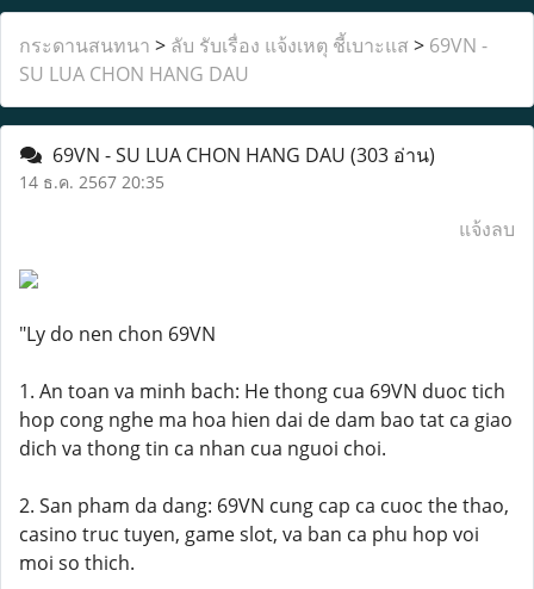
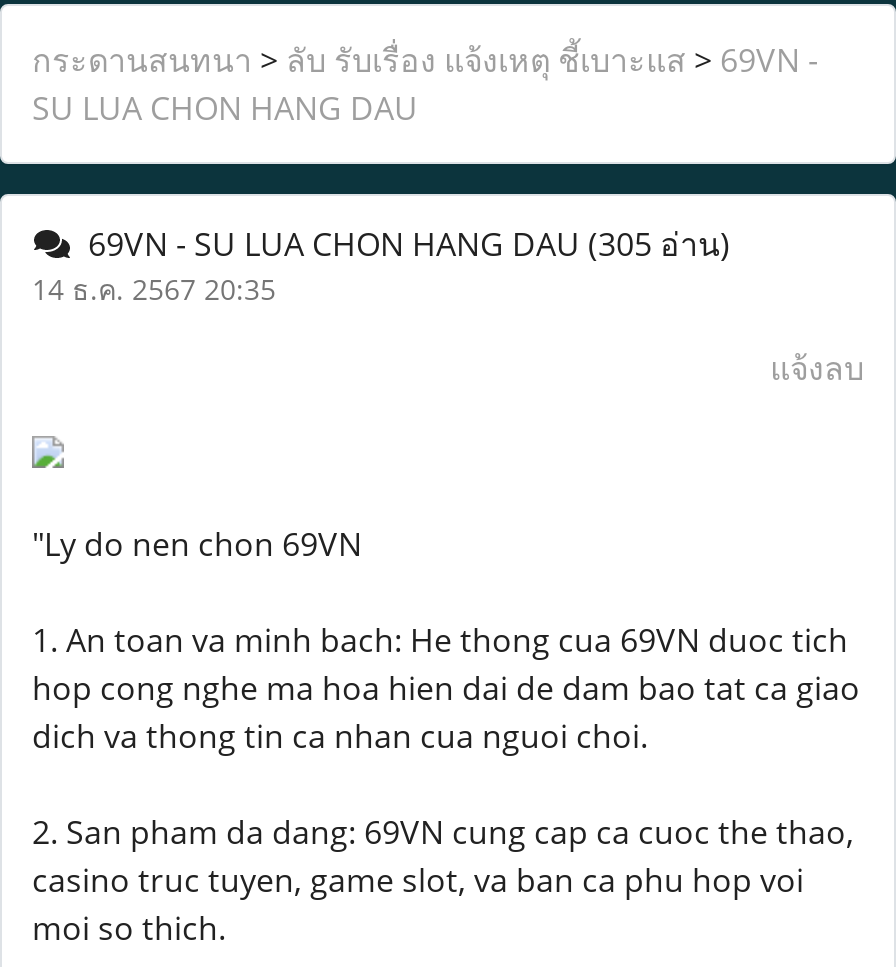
[43,142,435,168] 69VN - SU LUA CHON HANG DAU (303 อ่าน) -> [72,222,730,266] 69VN - SU LUA CHON HANG DAU (305 อ่าน)

